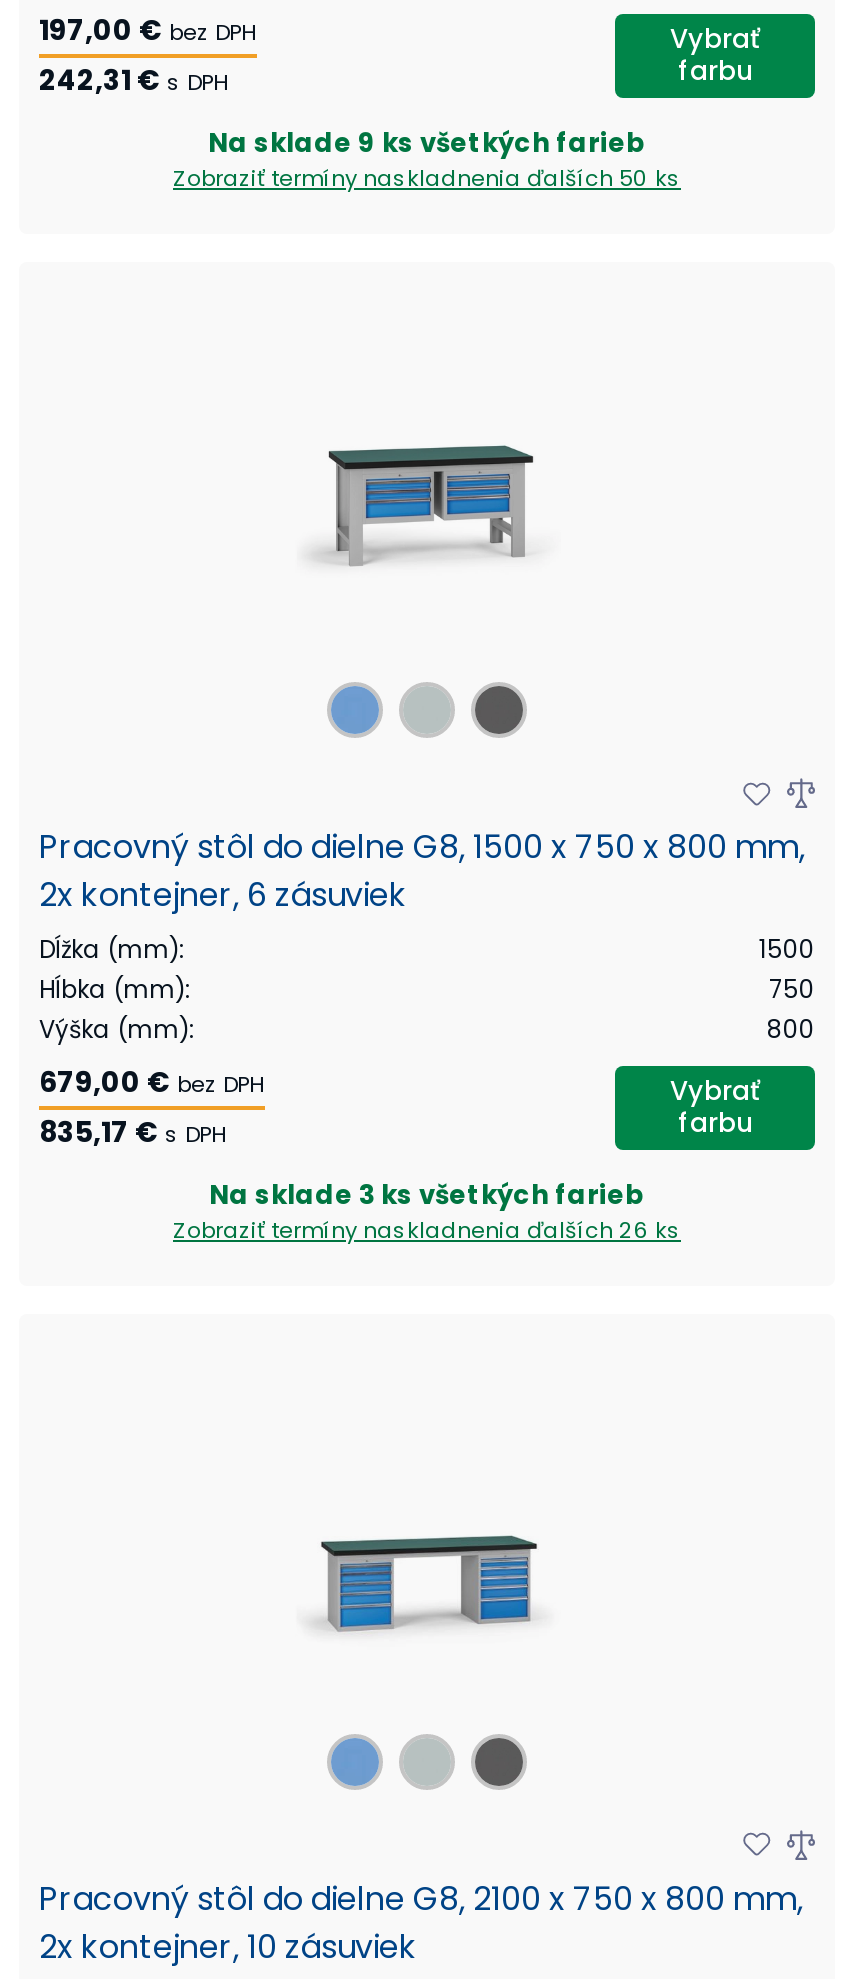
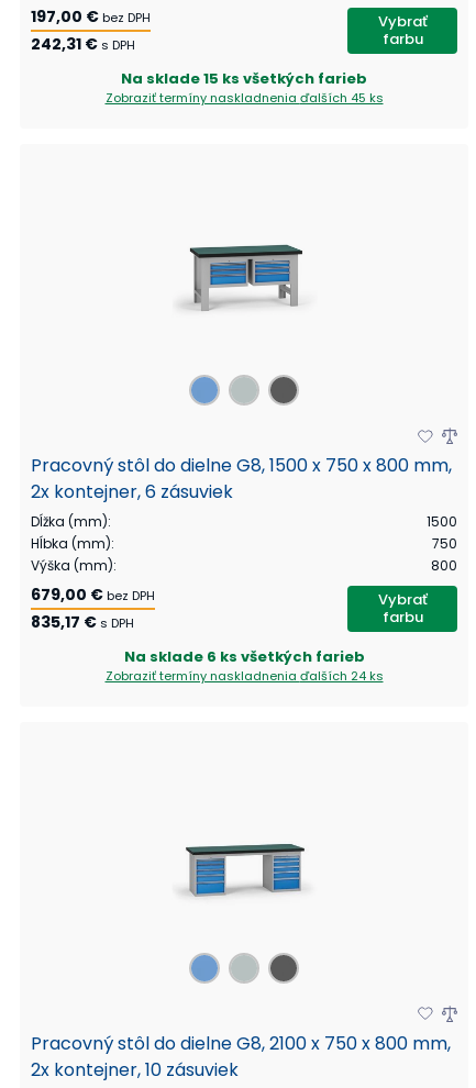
[208,125,646,163] Na sklade 9 ks všetkých farieb -> [121,69,367,89] Na sklade 15 ks všetkých farieb
[173,163,681,195] Zobraziť termíny naskladnenia ďalších 50 ks -> [105,89,383,107] Zobraziť termíny naskladnenia ďalších 45 ks
[209,1176,645,1214] Na sklade 3 ks všetkých farieb -> [124,646,364,667] Na sklade 6 ks všetkých farieb
[173,1214,681,1246] Zobraziť termíny naskladnenia ďalších 26 ks -> [105,667,383,685] Zobraziť termíny naskladnenia ďalších 24 ks

